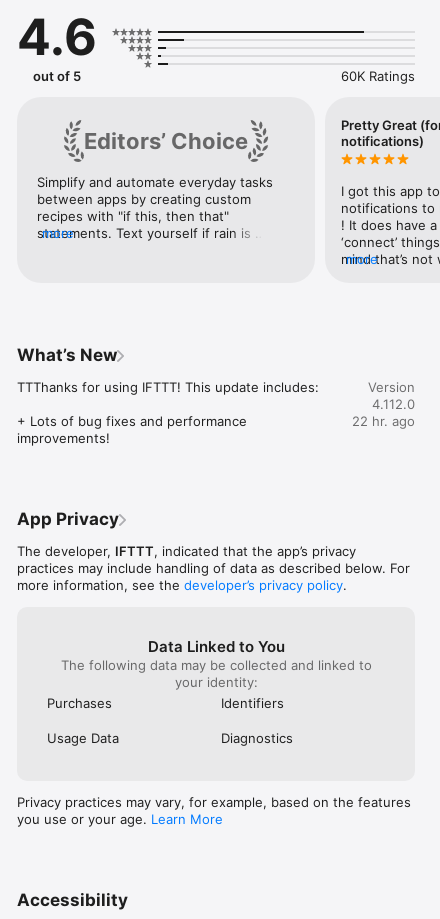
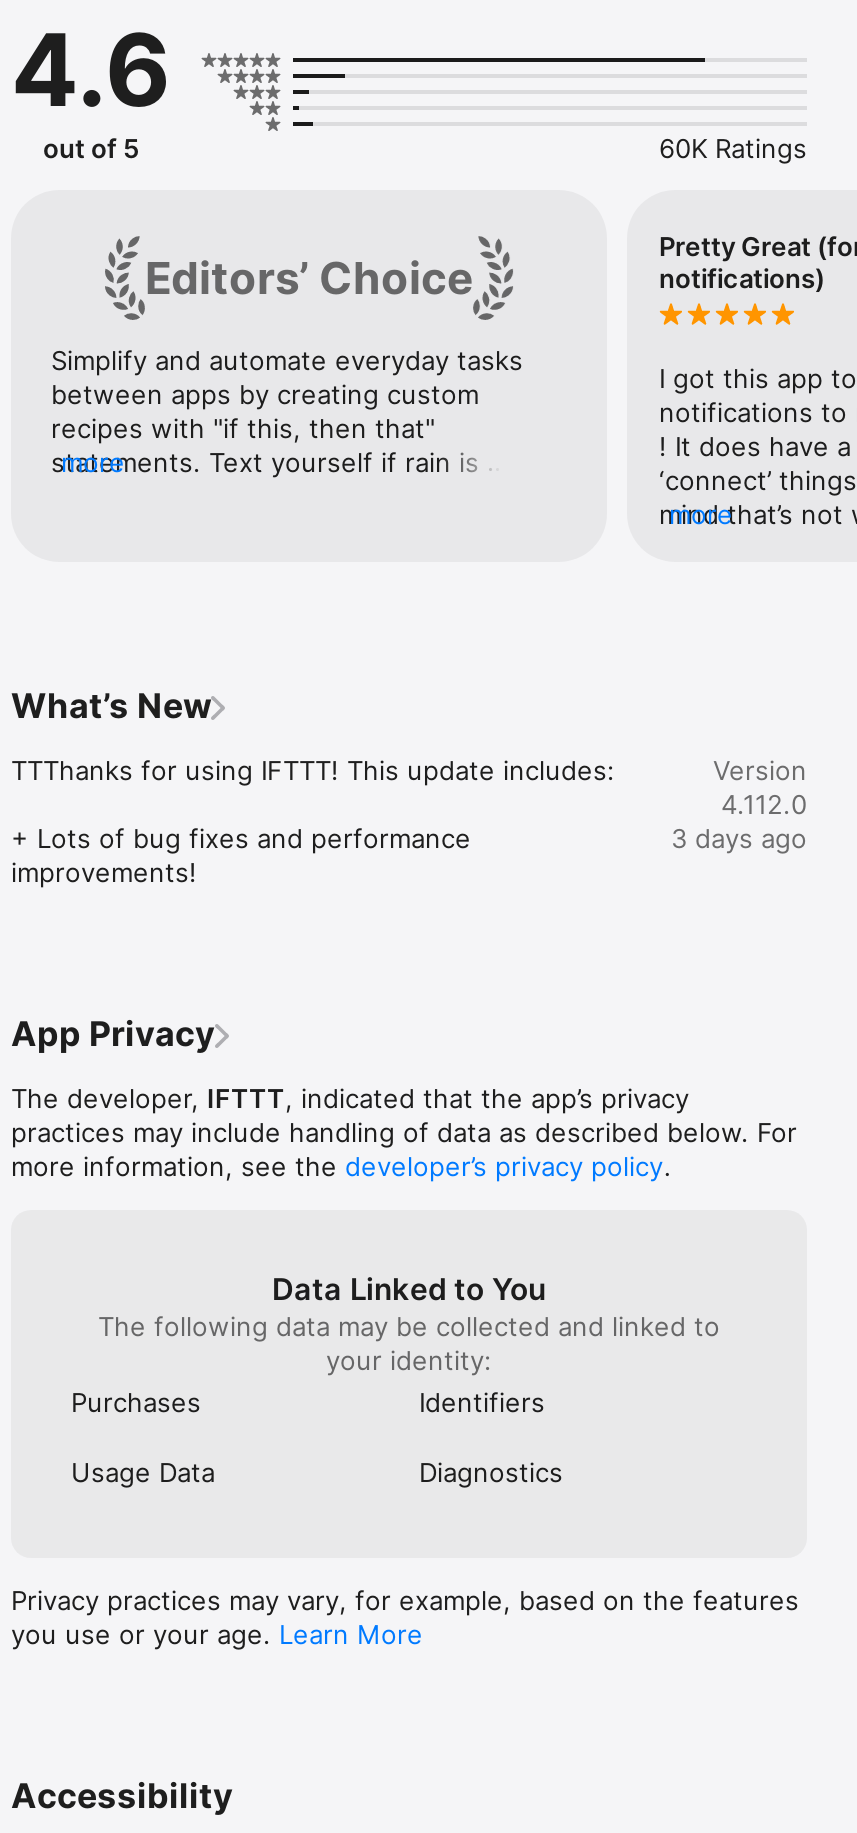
[352,413,415,429] 22 hr. ago -> [671,822,807,854] 3 days ago

